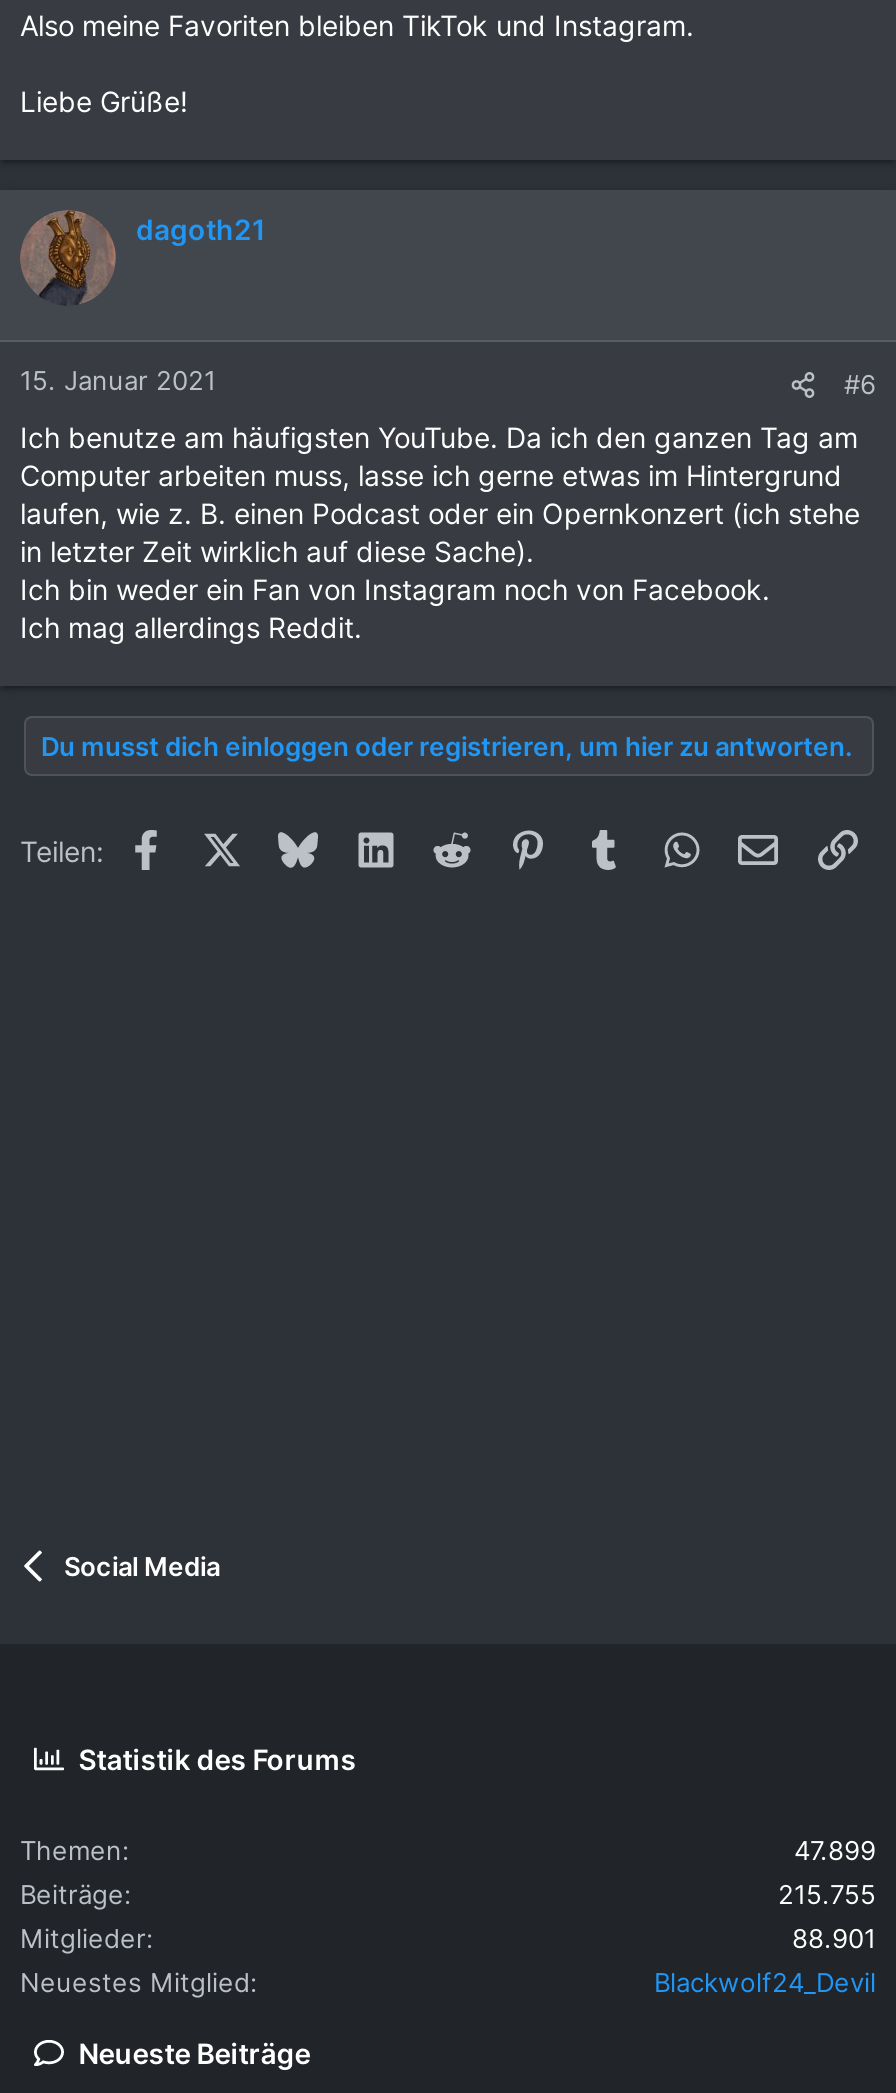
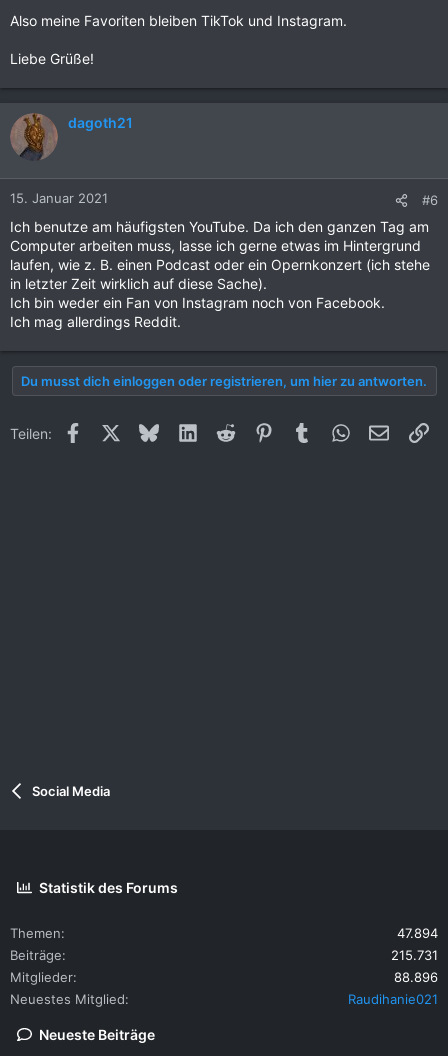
[794,1835,876,1867] 47.899 -> [397,925,438,941] 47.894
[778,1879,876,1911] 215.755 -> [391,947,438,963] 215.731
[792,1923,876,1955] 88.901 -> [394,969,438,985] 88.896
[654,1967,876,1999] Blackwolf24_Devil -> [348,991,438,1007] Raudihanie021

